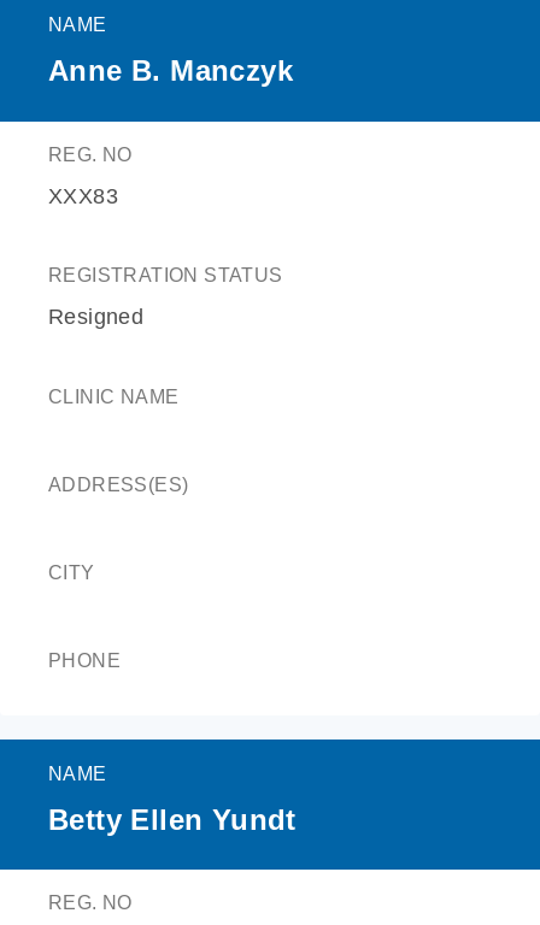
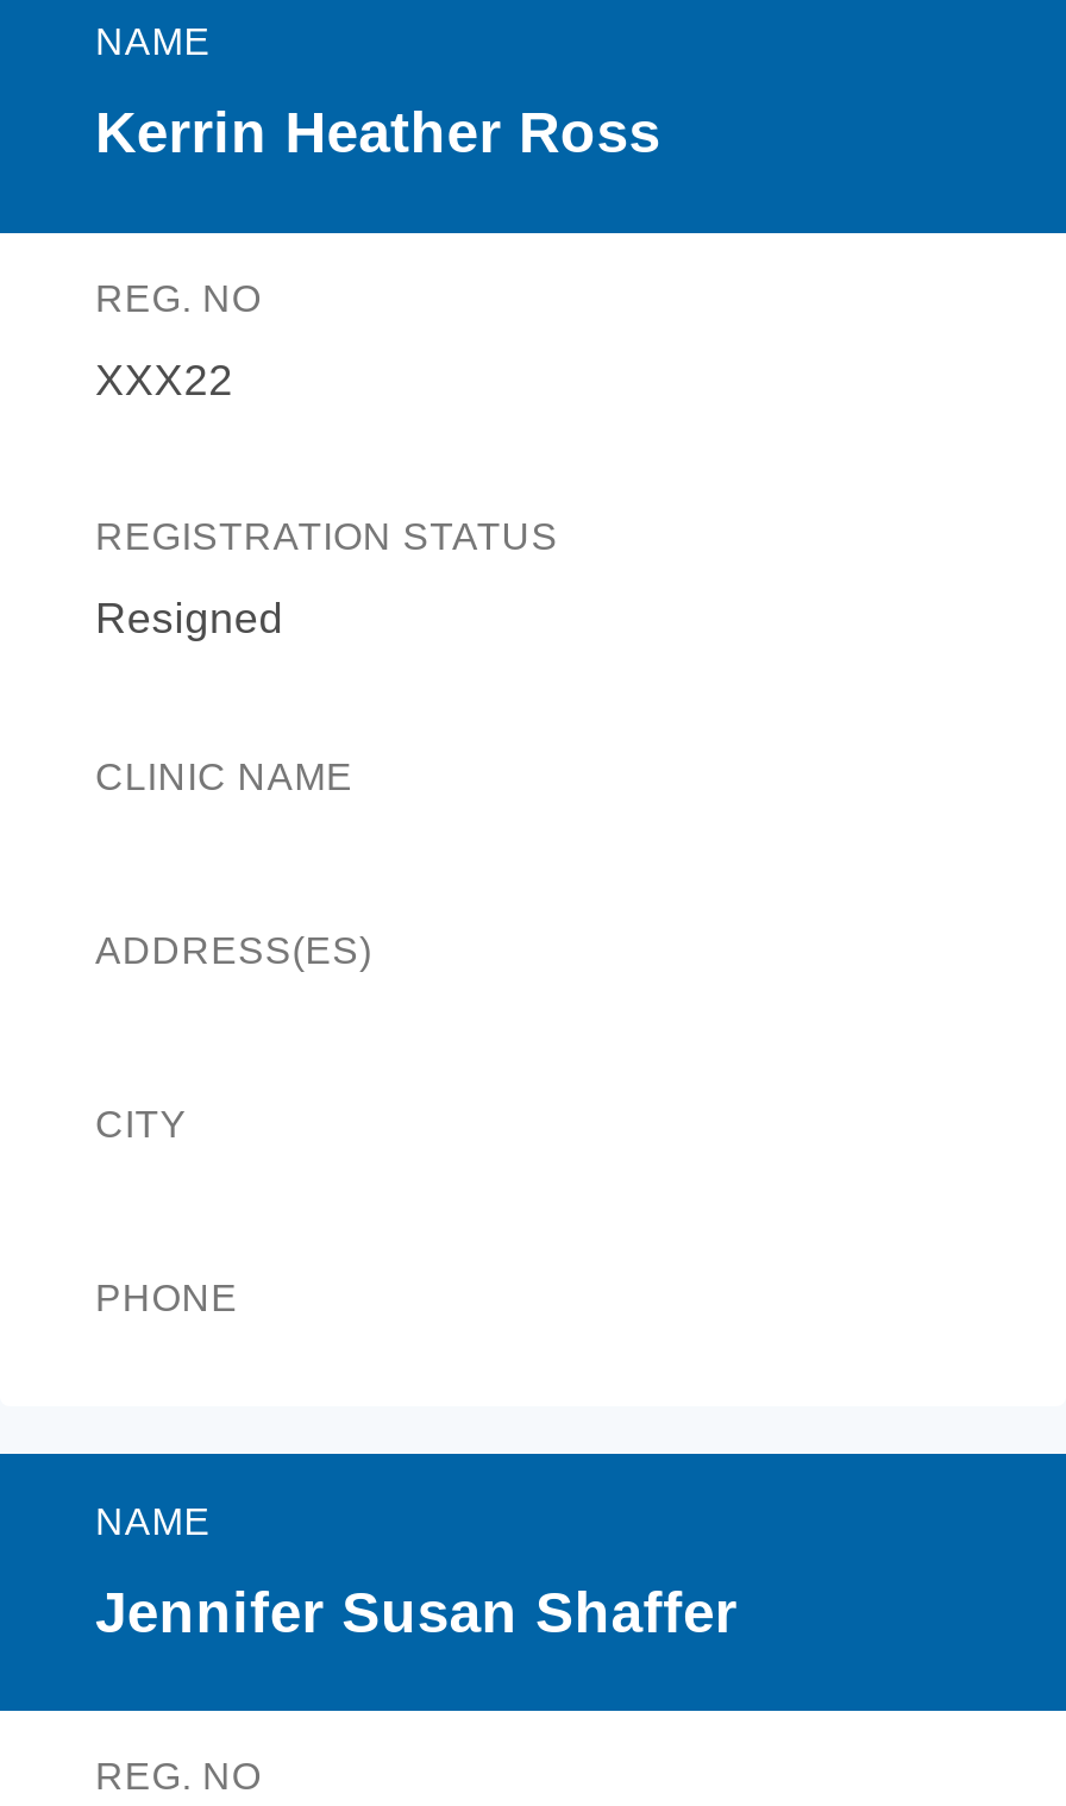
[48,54,293,87] Anne B. Manczyk -> [95,100,661,164] Kerrin Heather Ross
[48,184,118,208] XXX83 -> [95,356,233,403] XXX22
[48,803,296,835] Betty Ellen Yundt -> [95,1579,737,1643] Jennifer Susan Shaffer

